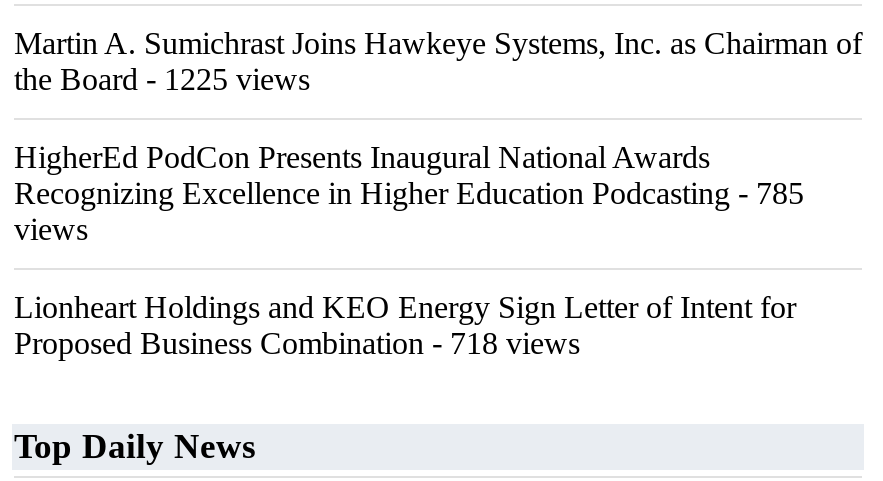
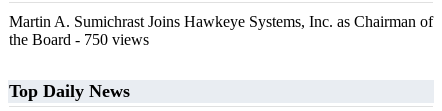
[14,62,804,360] the Board - 1225 views | HigherEd PodCon Presents Inaugural National Awards | Recognizing Excellence in Higher Education Podcasting - 785 | views | Lionheart Holdings and KEO Energy Sign Letter of Intent for | Proposed Business Combination - 718 views -> [9,31,149,48] the Board - 750 views

